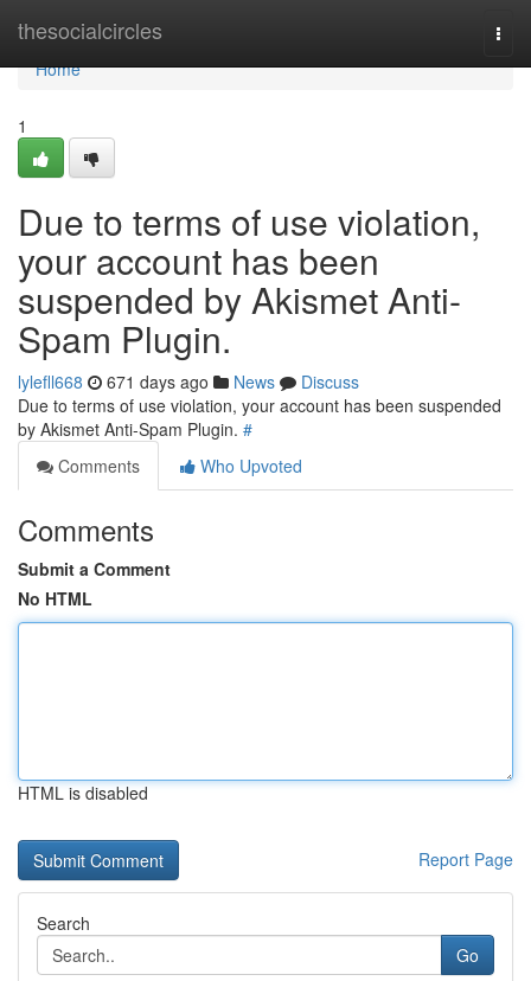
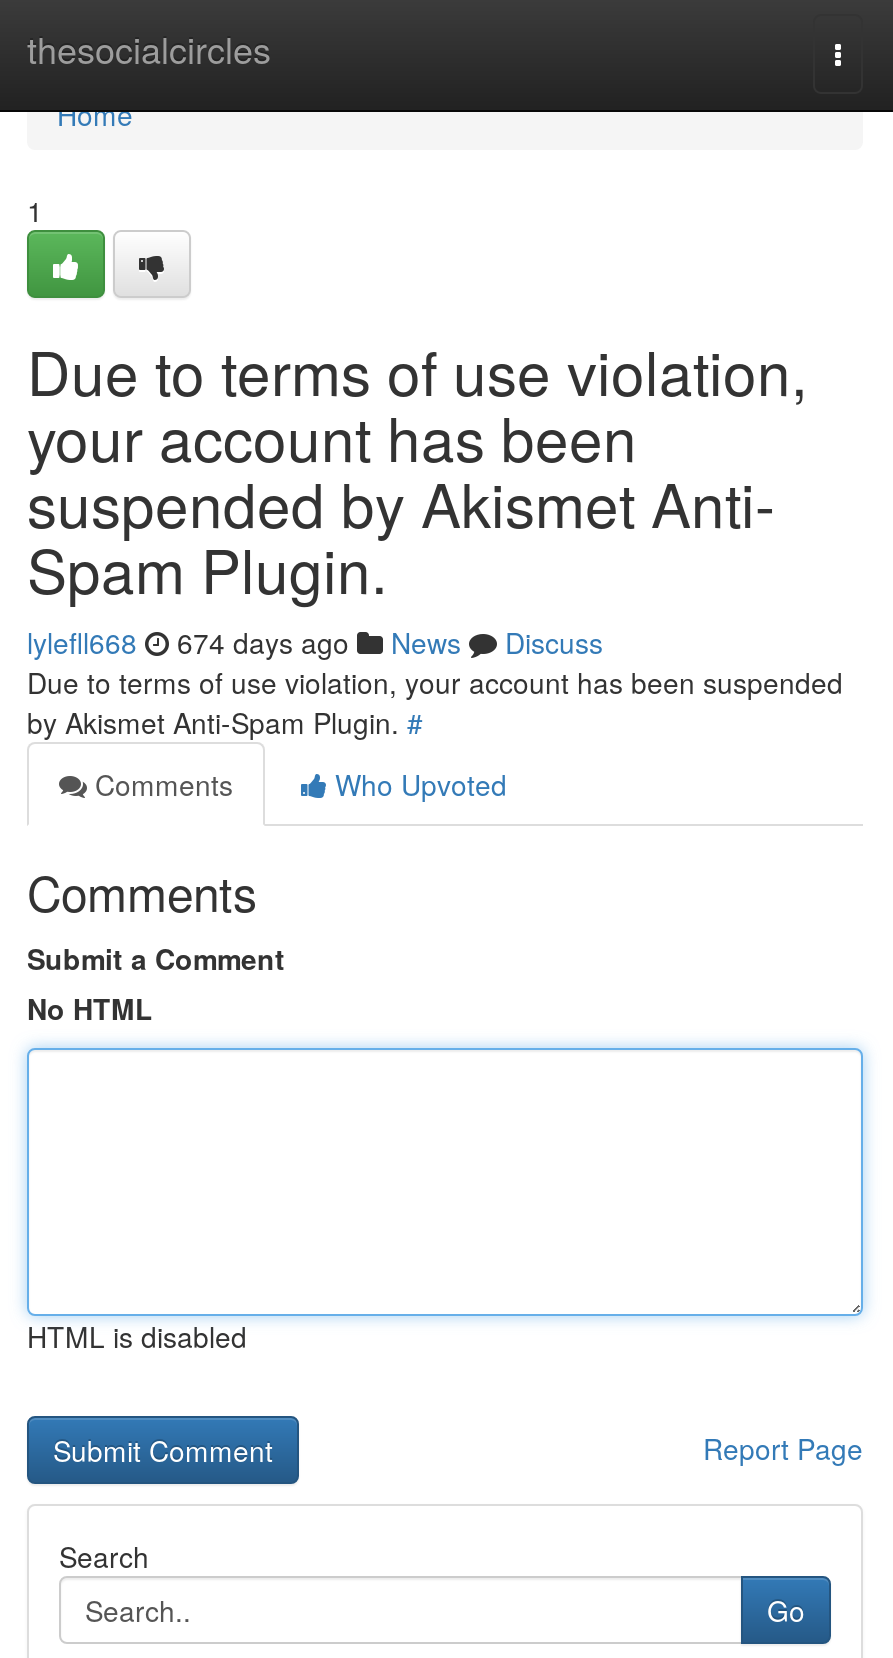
[18,370,359,393] lylefll668 671 days ago News Discuss -> [27,622,603,662] lylefll668 674 days ago News Discuss

